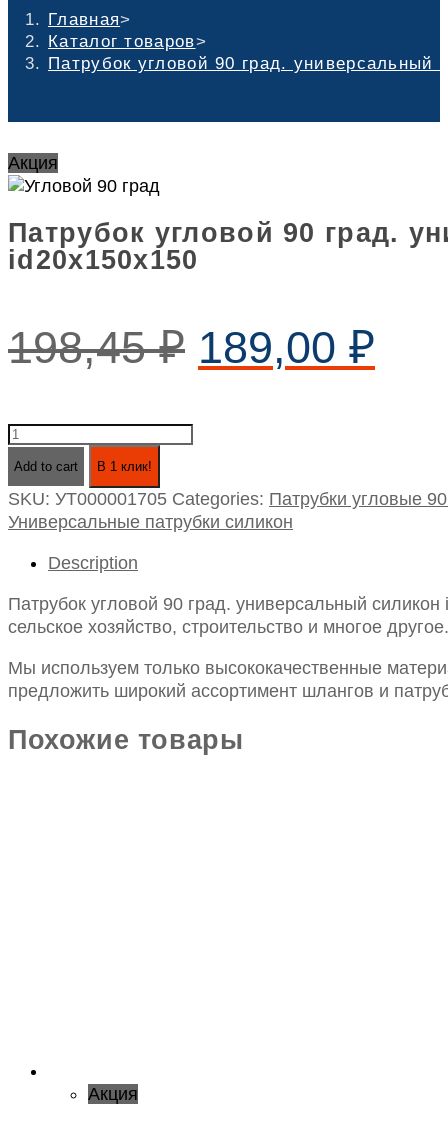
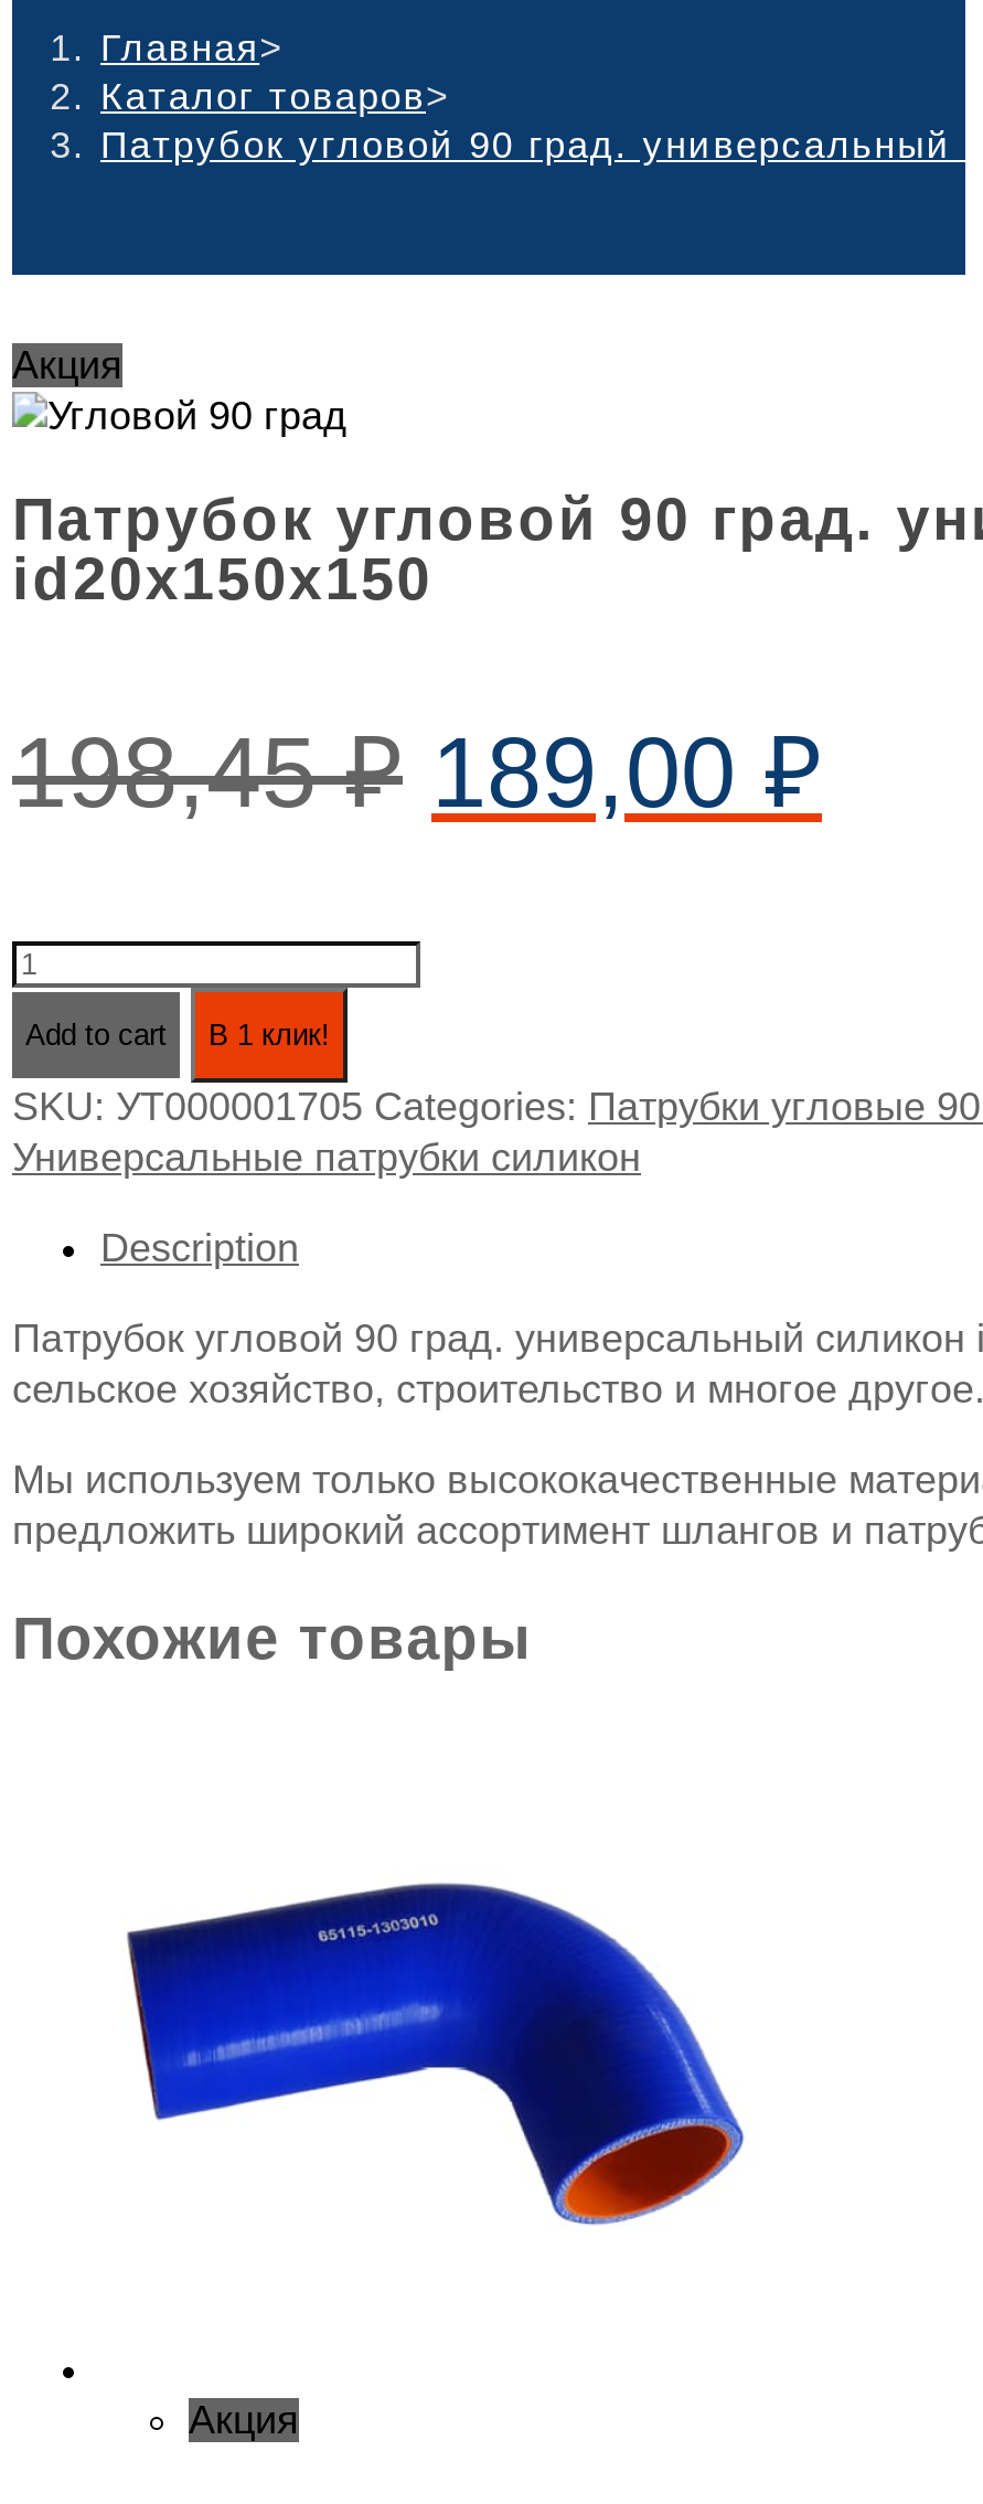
none -> [125,1882,745,2226] [image]

